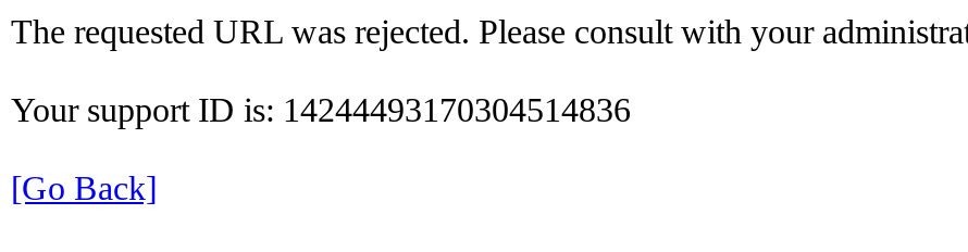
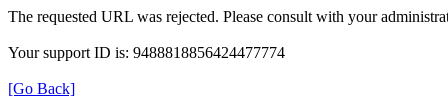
[11,91,631,128] Your support ID is: 14244493170304514836 -> [8,44,285,61] Your support ID is: 9488818856424477774

